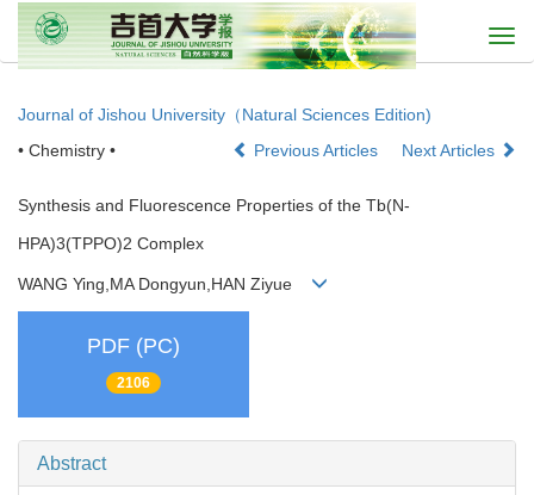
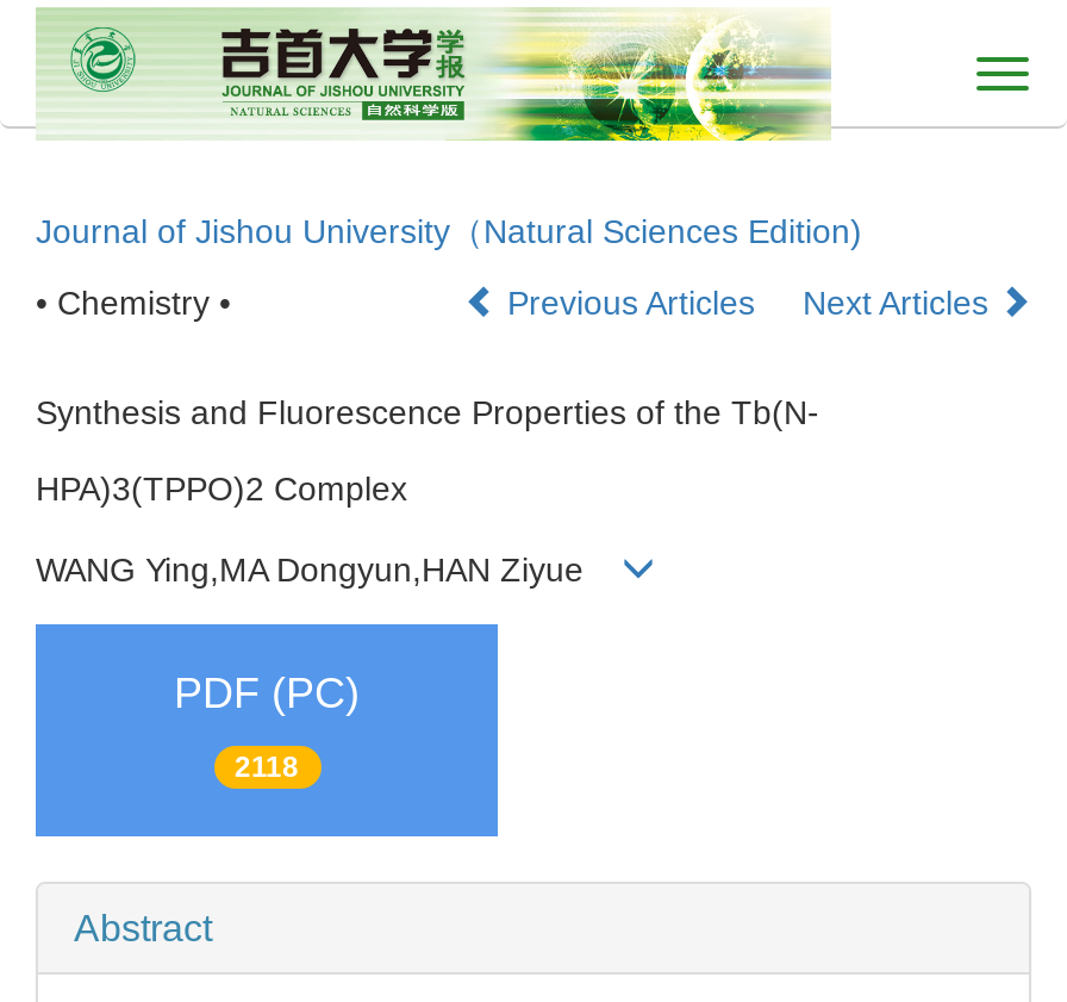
[117,375,150,391] 2106 -> [235,751,299,784] 2118

